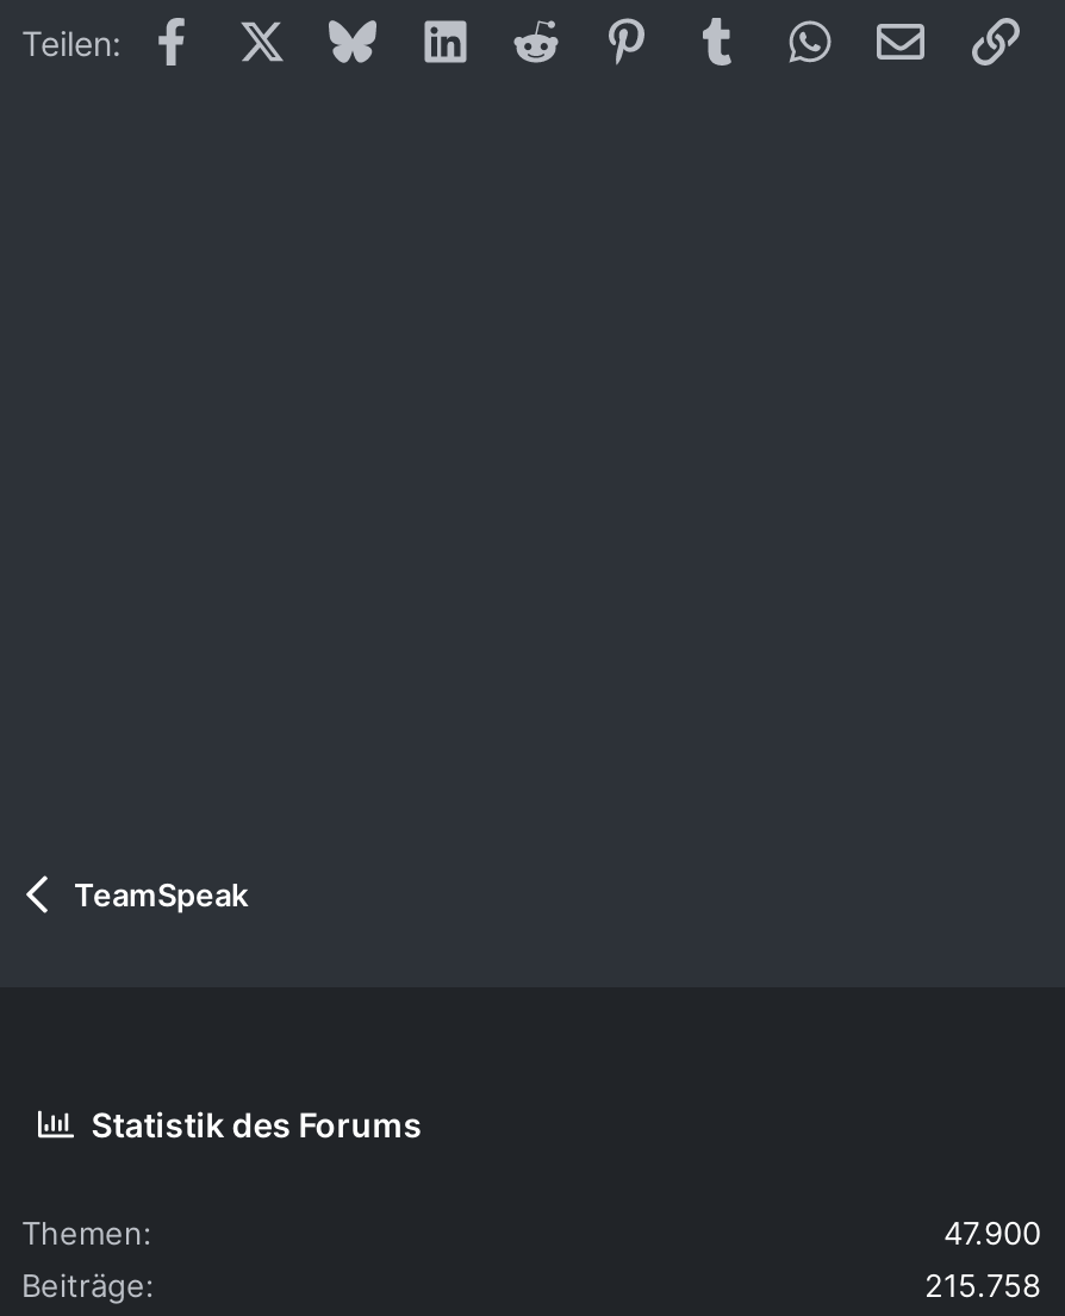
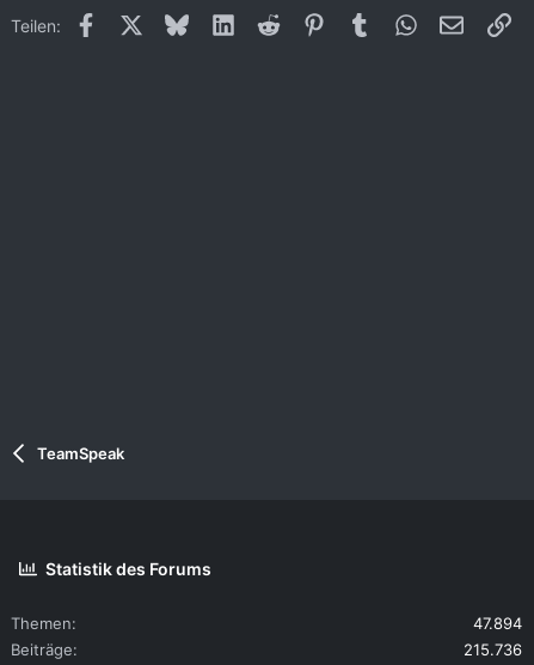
[943,1215,1041,1253] 47.900 -> [473,614,522,633] 47.894
[924,1267,1041,1305] 215.758 -> [464,640,522,659] 215.736

